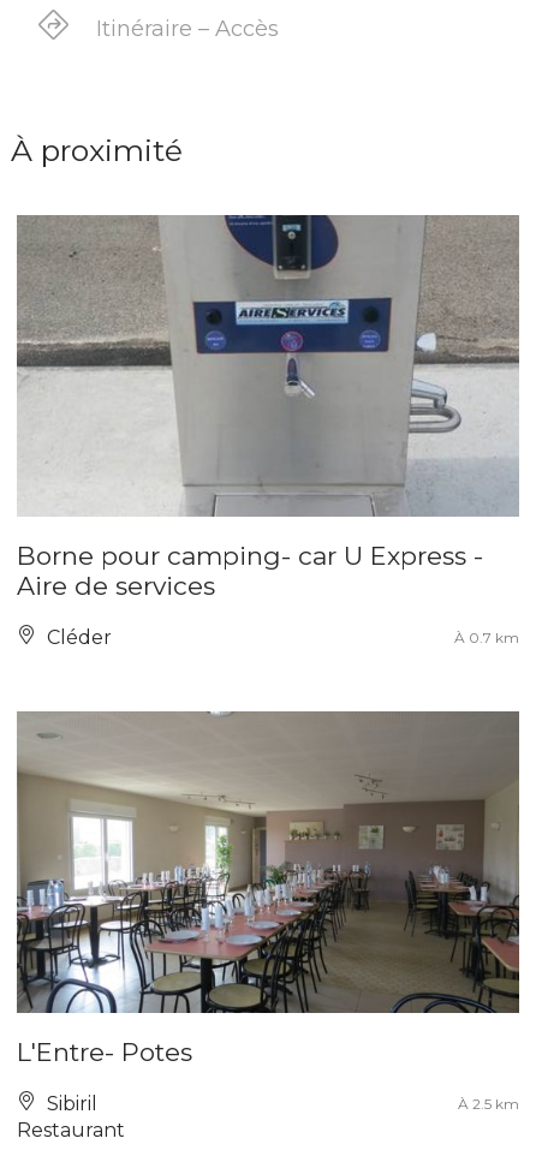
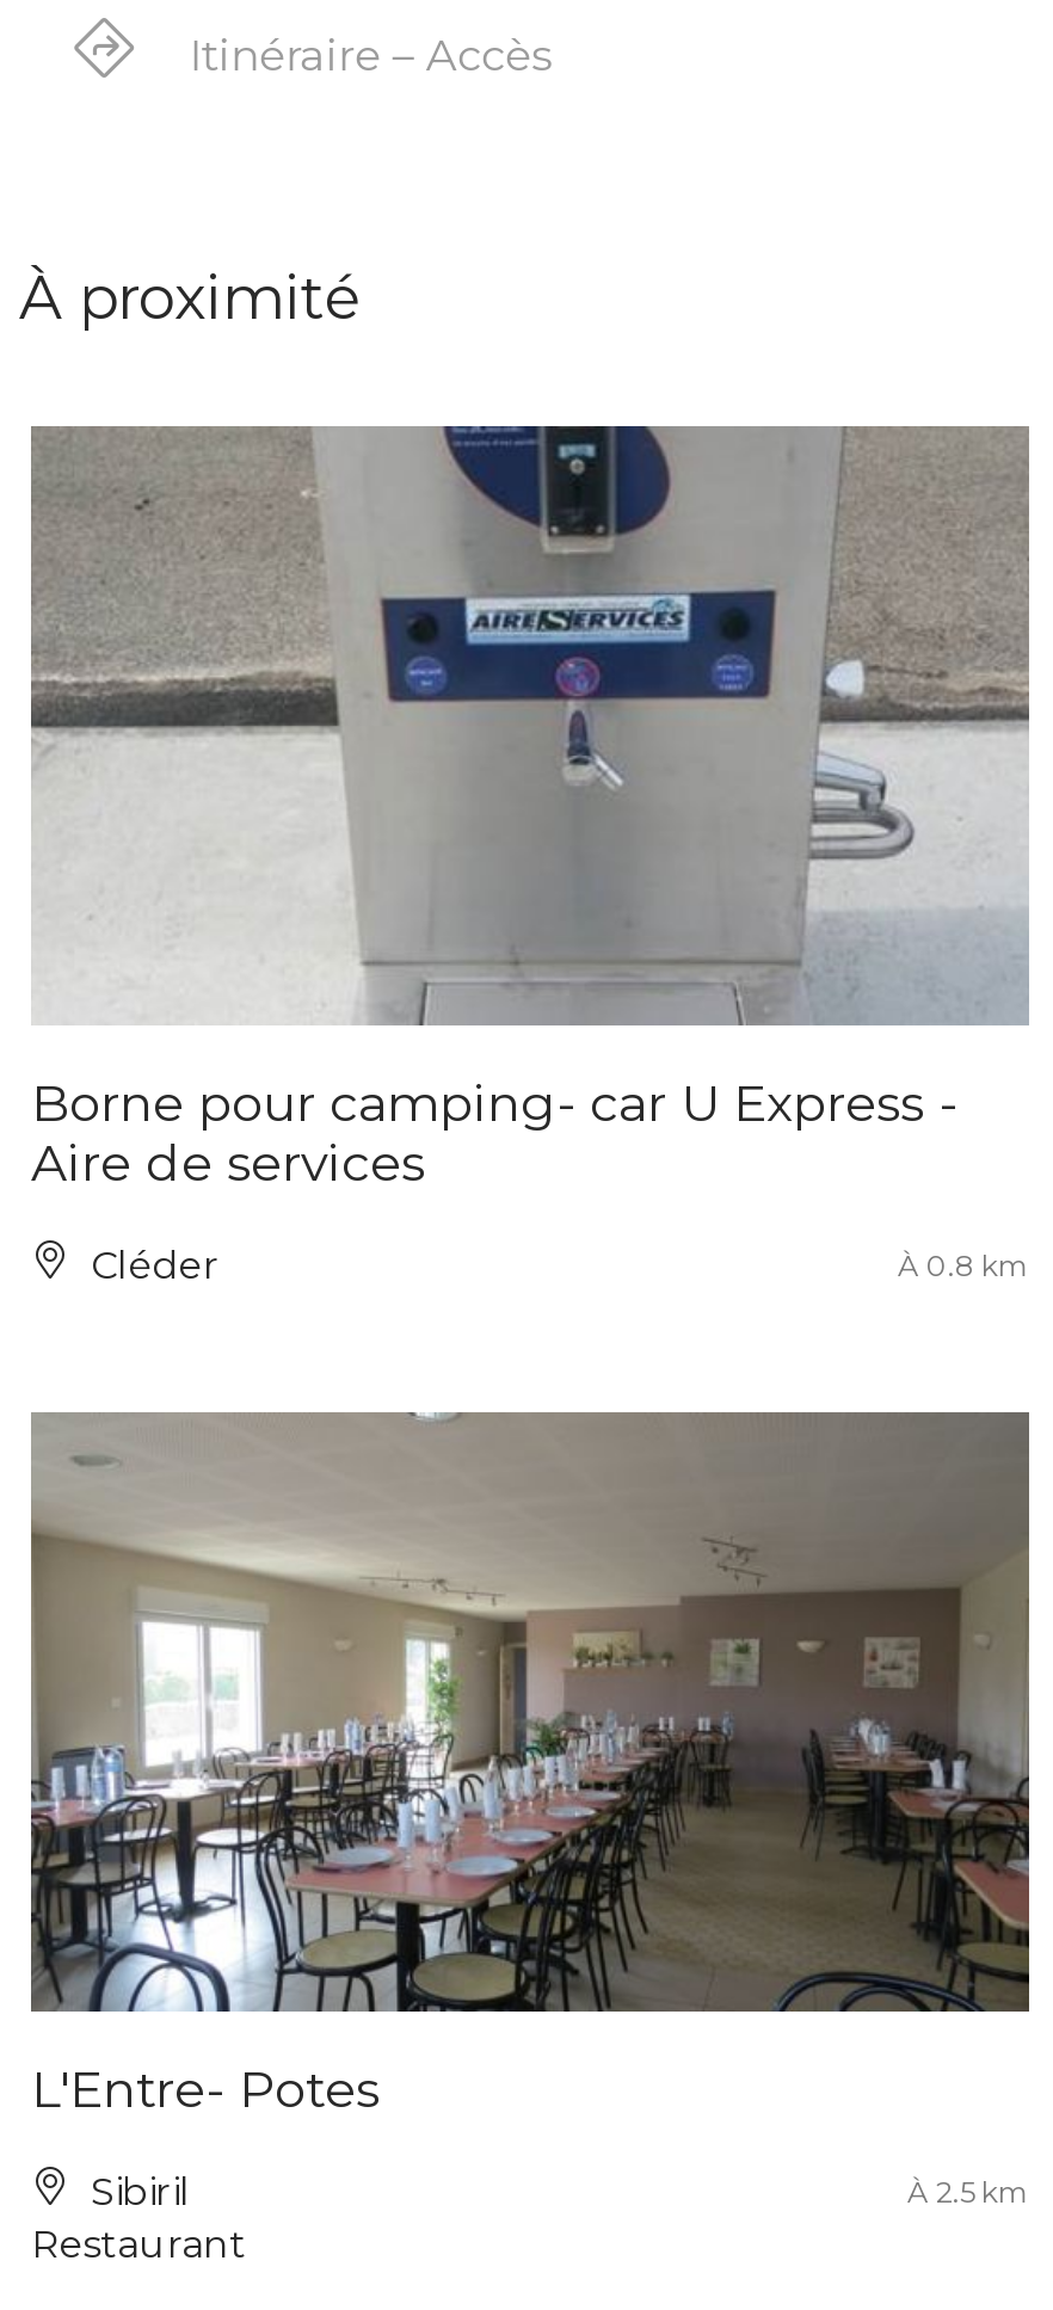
[454,628,519,646] À 0.7 km -> [898,1247,1029,1283] À 0.8 km

